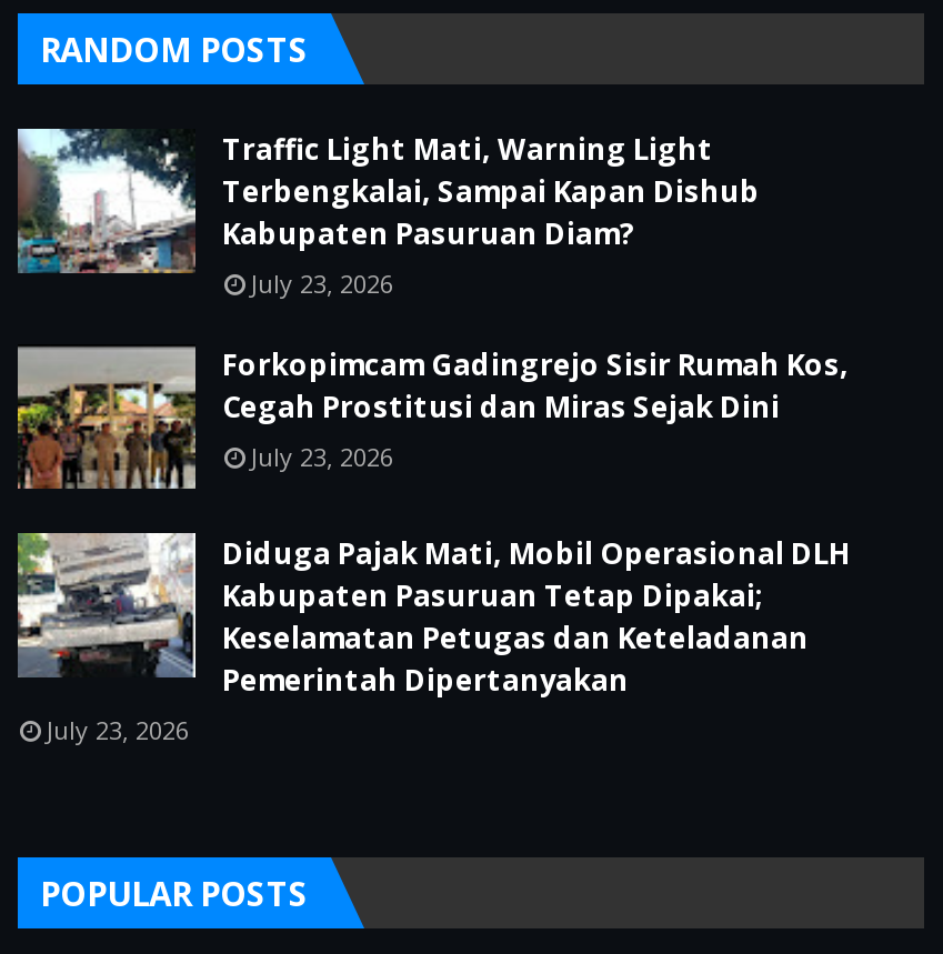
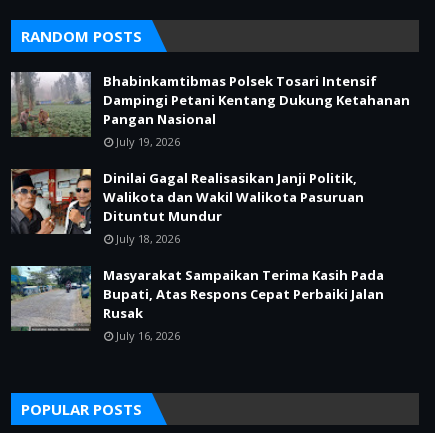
[18,129,760,300] [image] | Traffic Light Mati, Warning Light | Terbengkalai, Sampai Kapan Dishub | Kabupaten Pasuruan Diam? | July 23, 2026 -> [11,71,410,149] [image] | Bhabinkamtibmas Polsek Tosari Intensif | Dampingi Petani Kentang Dukung Ketahanan | Pangan Nasional | July 19, 2026
[18,344,849,489] [image] | Forkopimcam Gadingrejo Sisir Rumah Kos, | Cegah Prostitusi dan Miras Sejak Dini | July 23, 2026 -> [11,168,364,246] [image] | Dinilai Gagal Realisasikan Janji Politik, | Walikota dan Wakil Walikota Pasuruan | Dituntut Mundur | July 18, 2026
[16,531,851,746] [image] | Diduga Pajak Mati, Mobil Operasional DLH | Kabupaten Pasuruan Tetap Dipakai; | Keselamatan Petugas dan Keteladanan | Pemerintah Dipertanyakan | July 23, 2026 -> [11,254,384,343] [image] | Masyarakat Sampaikan Terima Kasih Pada | Bupati, Atas Respons Cepat Perbaiki Jalan | Rusak | July 16, 2026

